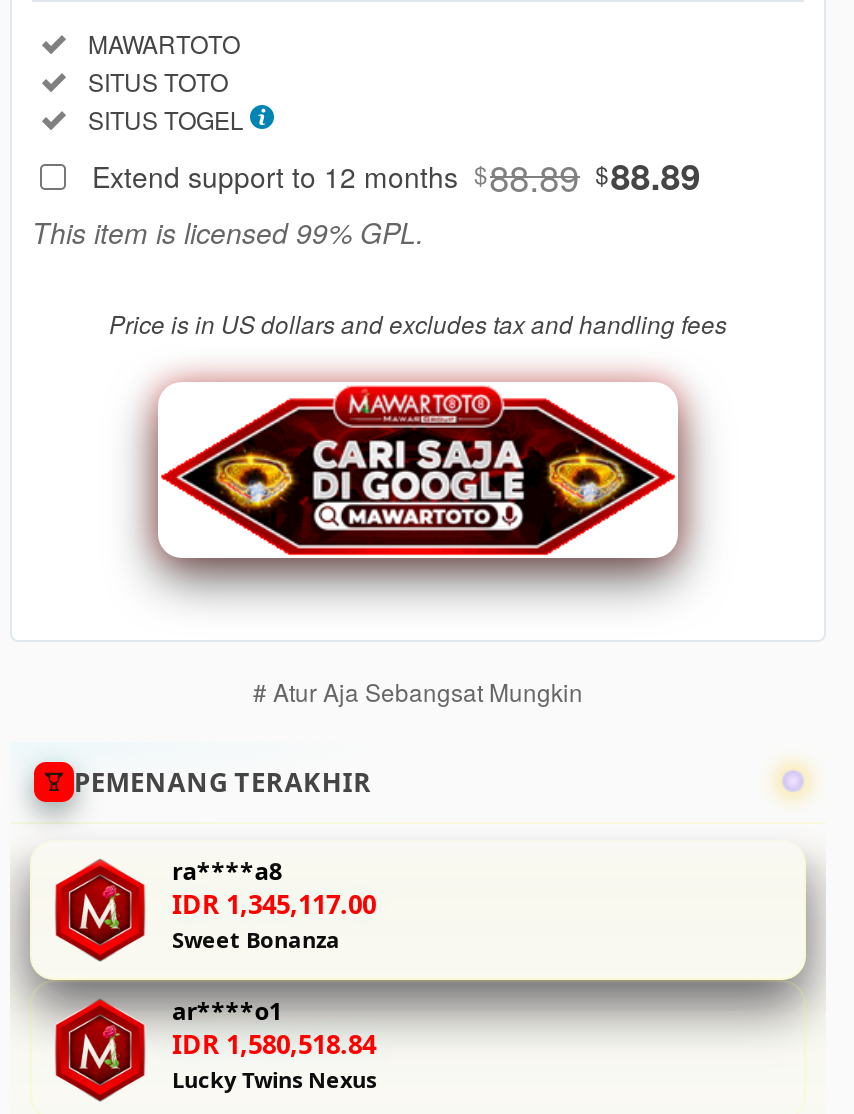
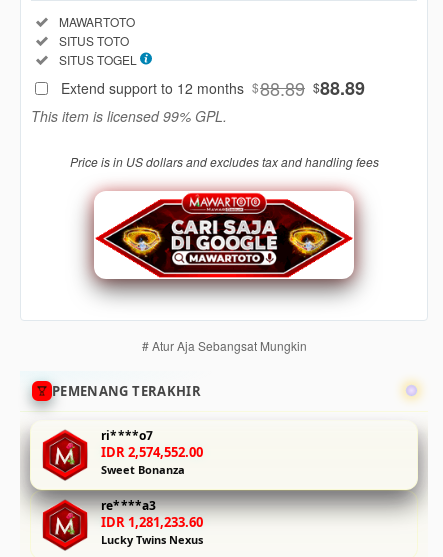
[172,854,376,922] ra****a8 | IDR 1,345,117.00 -> [101,427,203,461] ri****o7 | IDR 2,574,552.00
[172,994,376,1062] ar****o1 | IDR 1,580,518.84 -> [101,497,203,531] re****a3 | IDR 1,281,233.60

